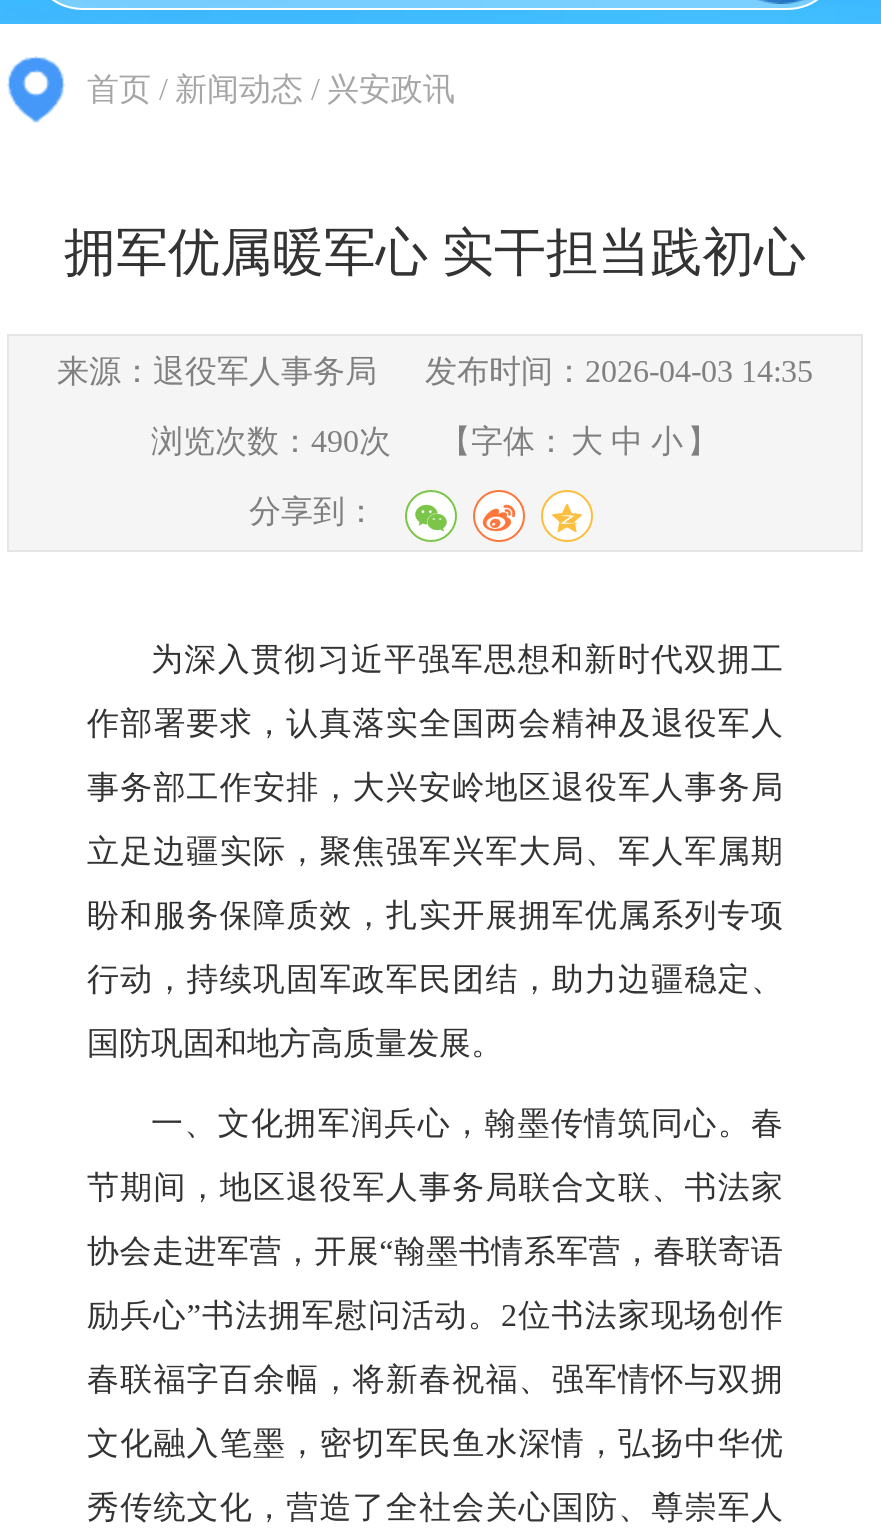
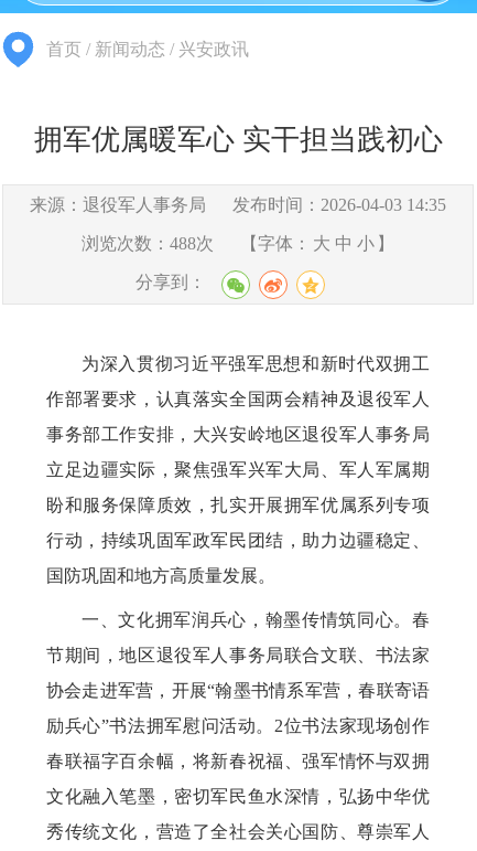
[151,425,719,459] 浏览次数：490次 【字体： 大 中 小 】 -> [82,234,394,253] 浏览次数：488次 【字体： 大 中 小 】

